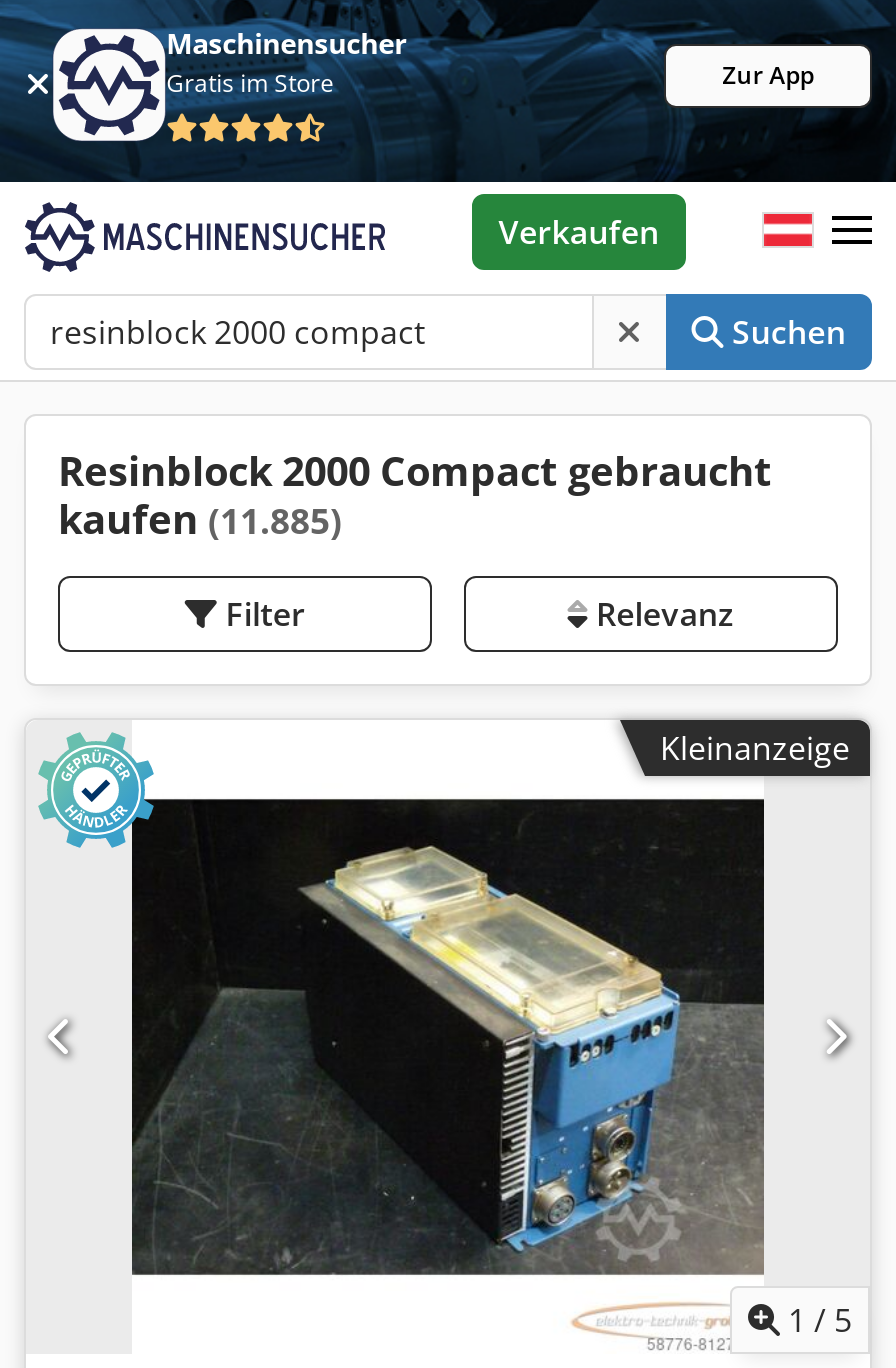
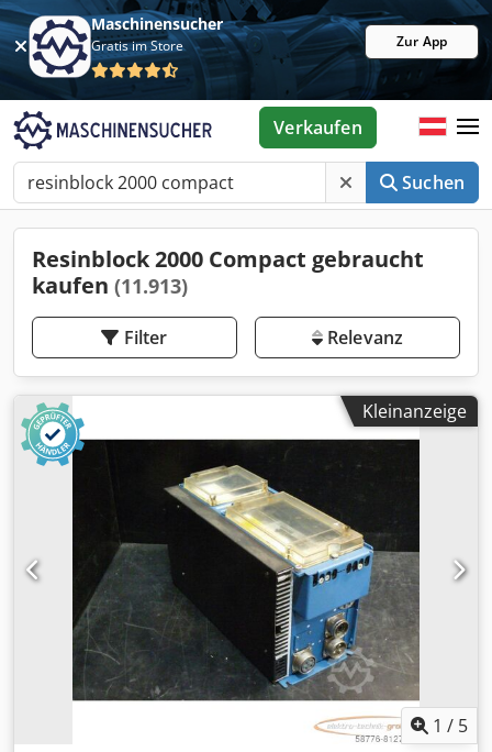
[58,492,342,546] kaufen (11.885) -> [32,270,188,300] kaufen (11.913)

